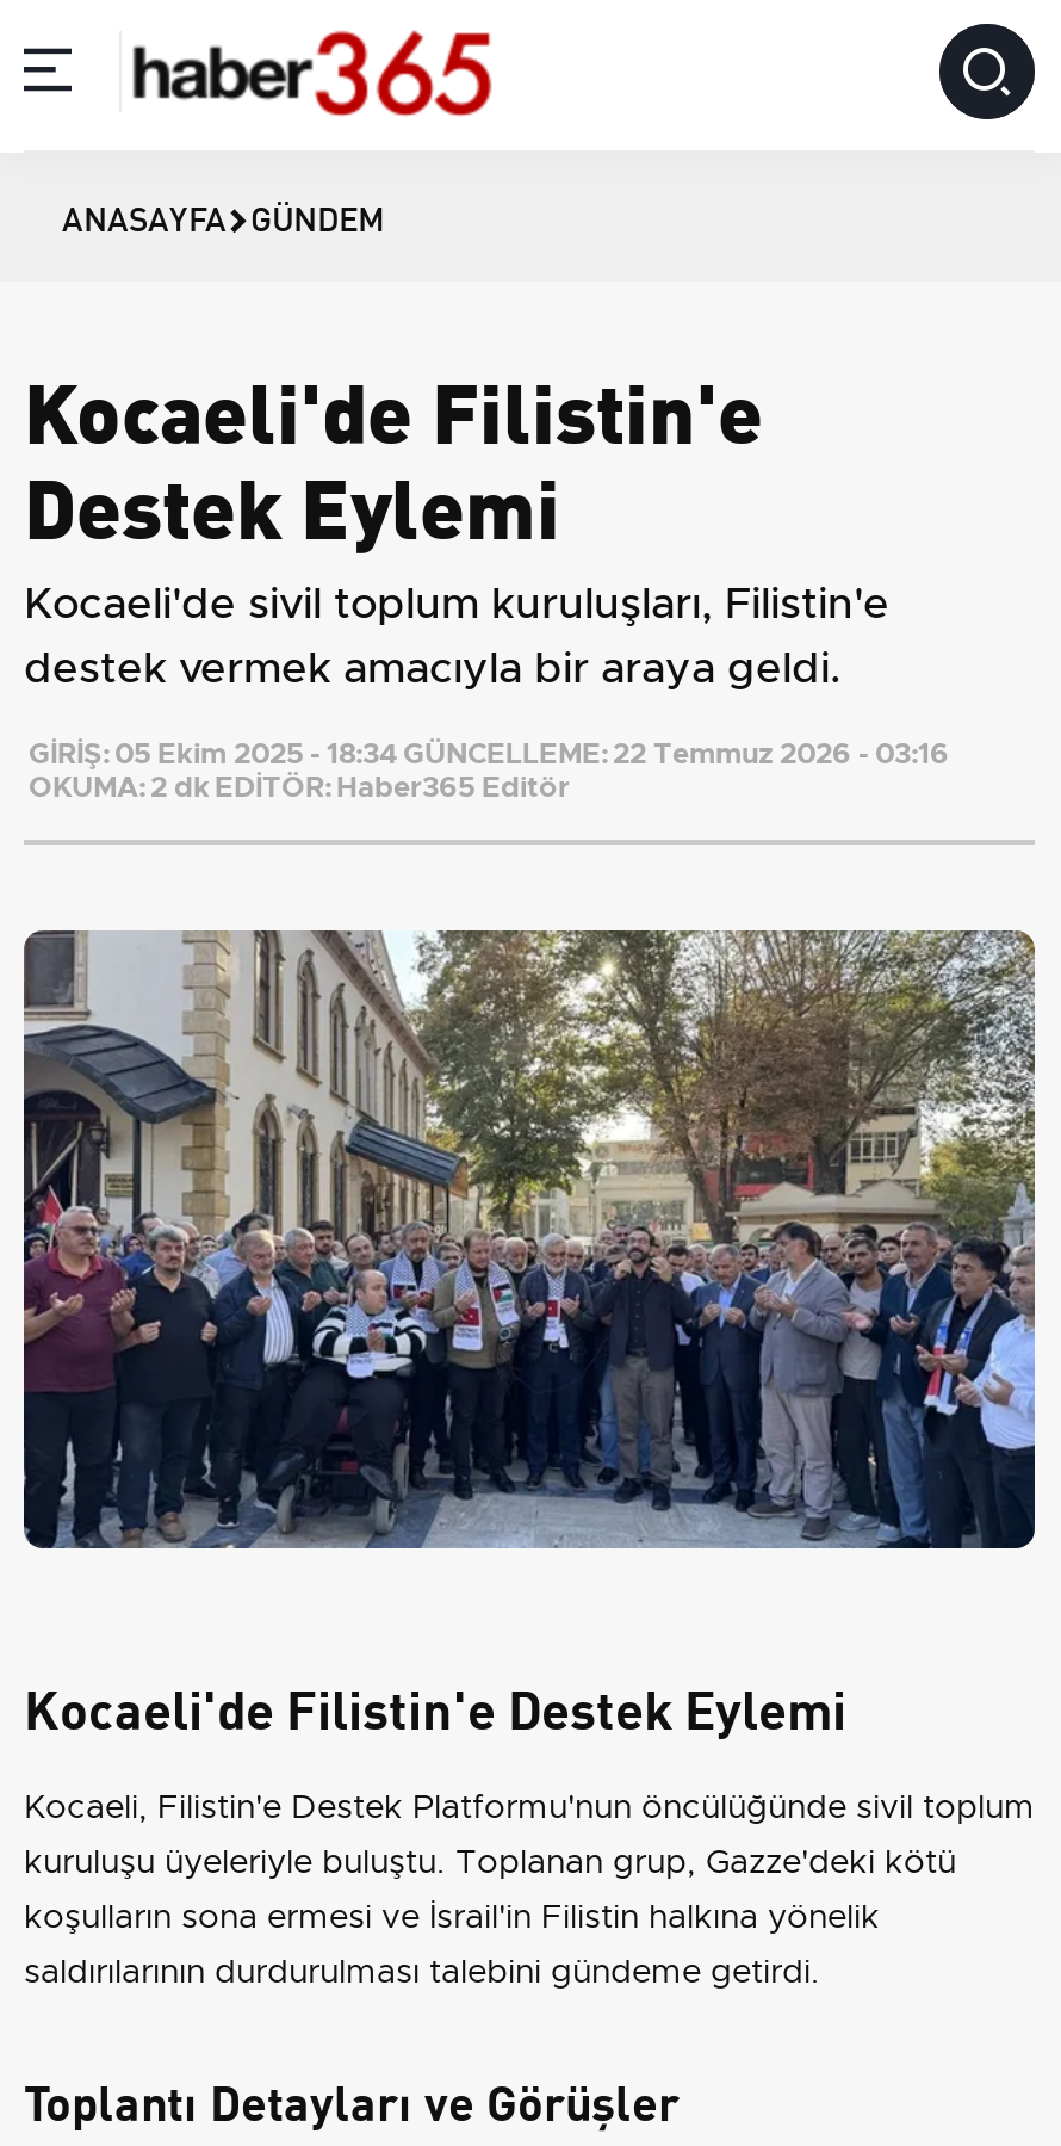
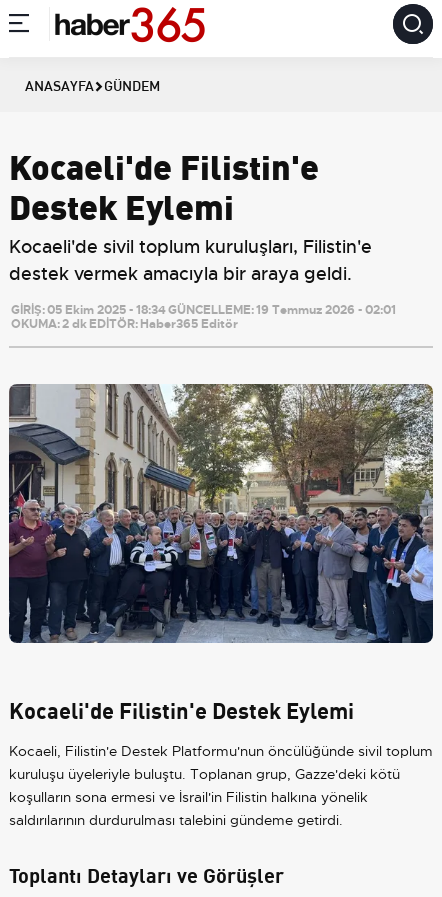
[29,735,949,773] GİRİŞ: 05 Ekim 2025 - 18:34 GÜNCELLEME: 22 Temmuz 2026 - 03:16 -> [11,302,396,318] GİRİŞ: 05 Ekim 2025 - 18:34 GÜNCELLEME: 19 Temmuz 2026 - 02:01

